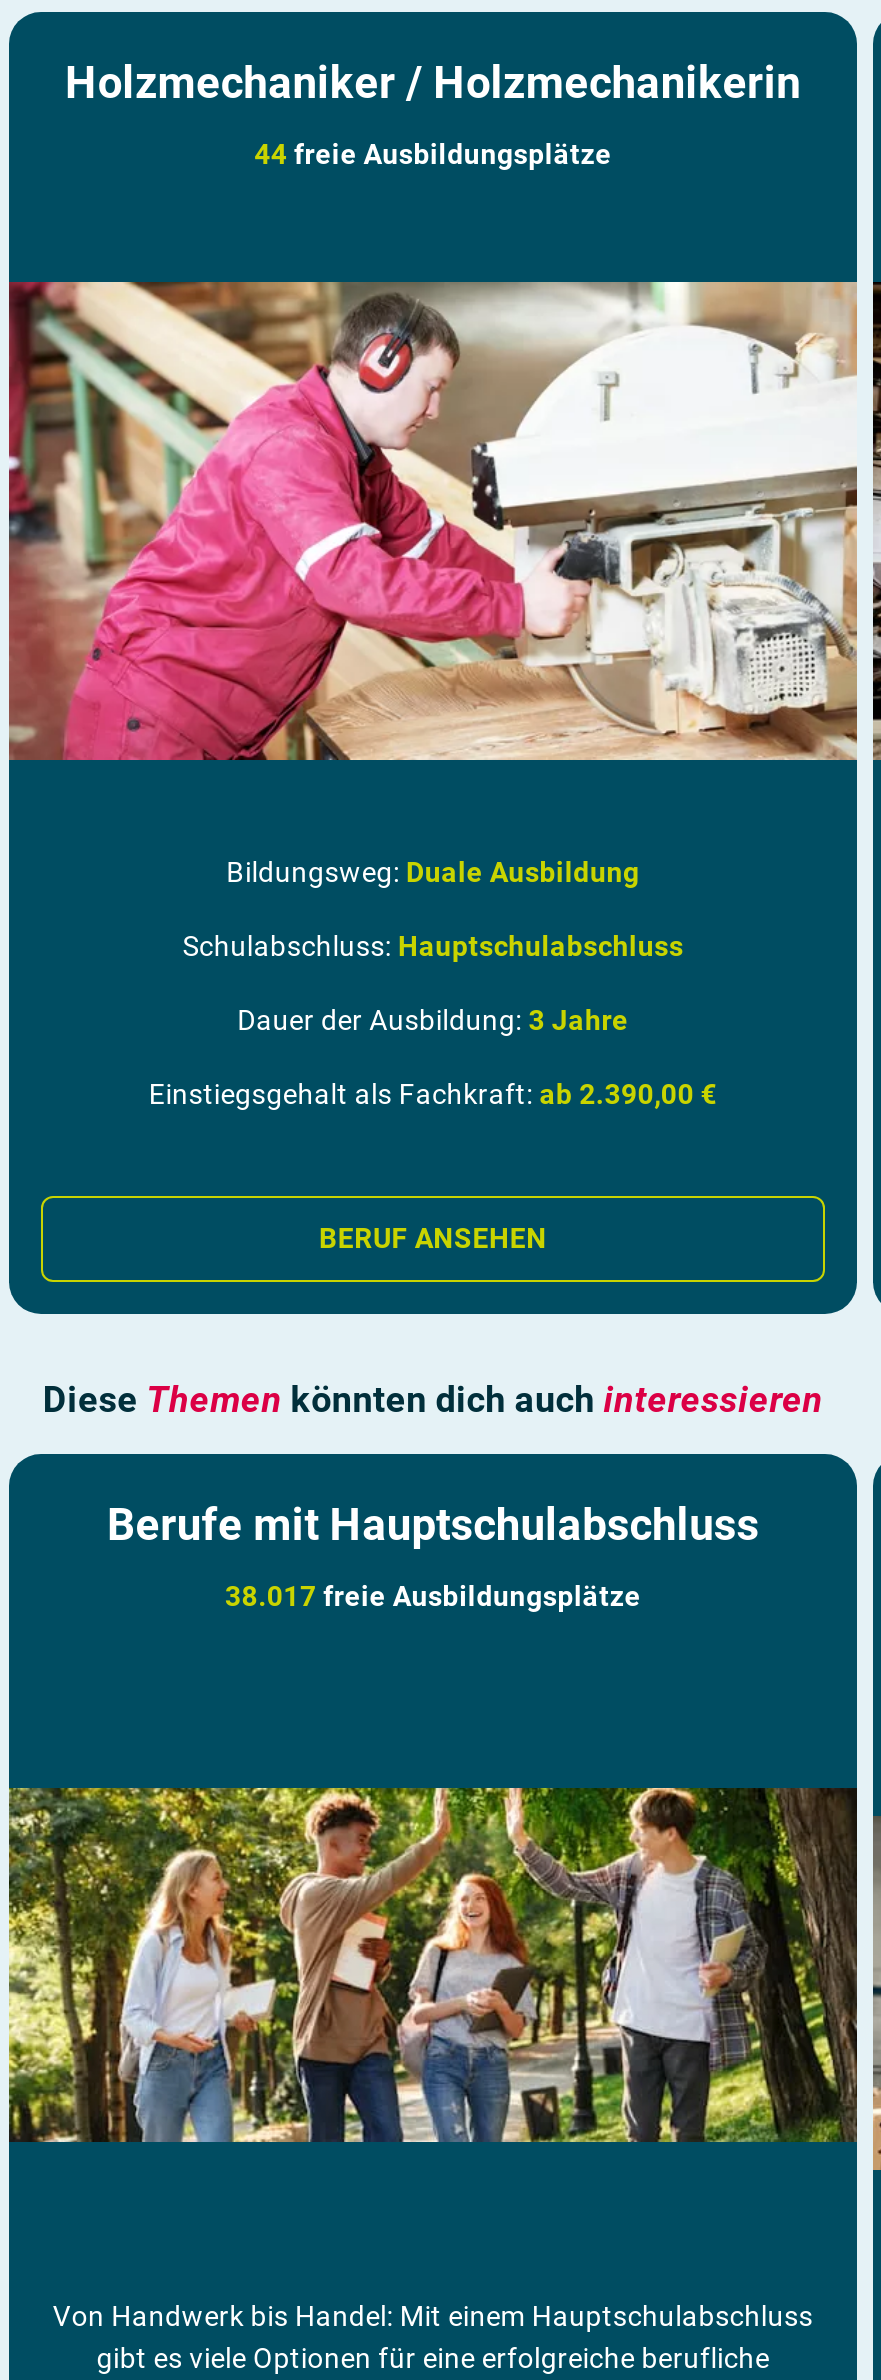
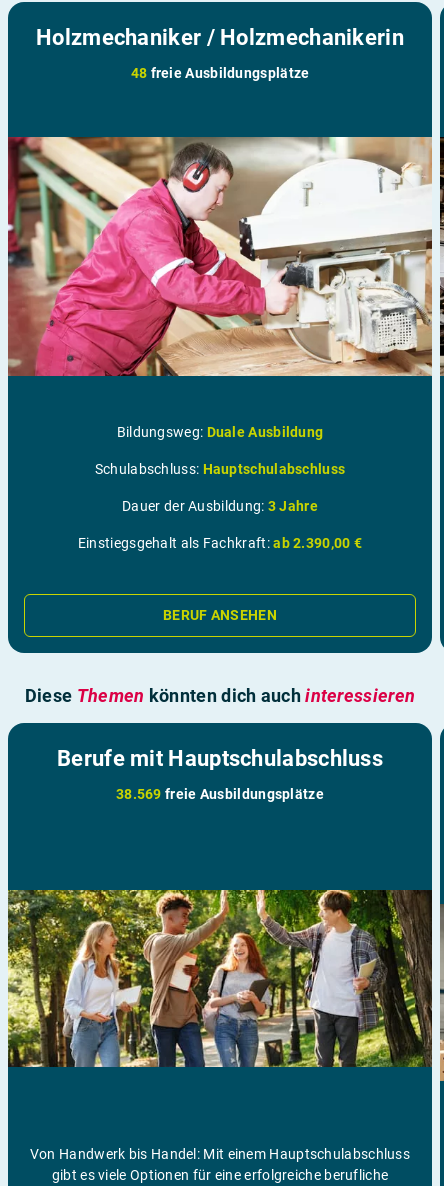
[254,137,612,169] 44 freie Ausbildungsplätze -> [131,64,309,80] 48 freie Ausbildungsplätze
[225,1580,641,1612] 38.017 freie Ausbildungsplätze -> [116,786,324,802] 38.569 freie Ausbildungsplätze

